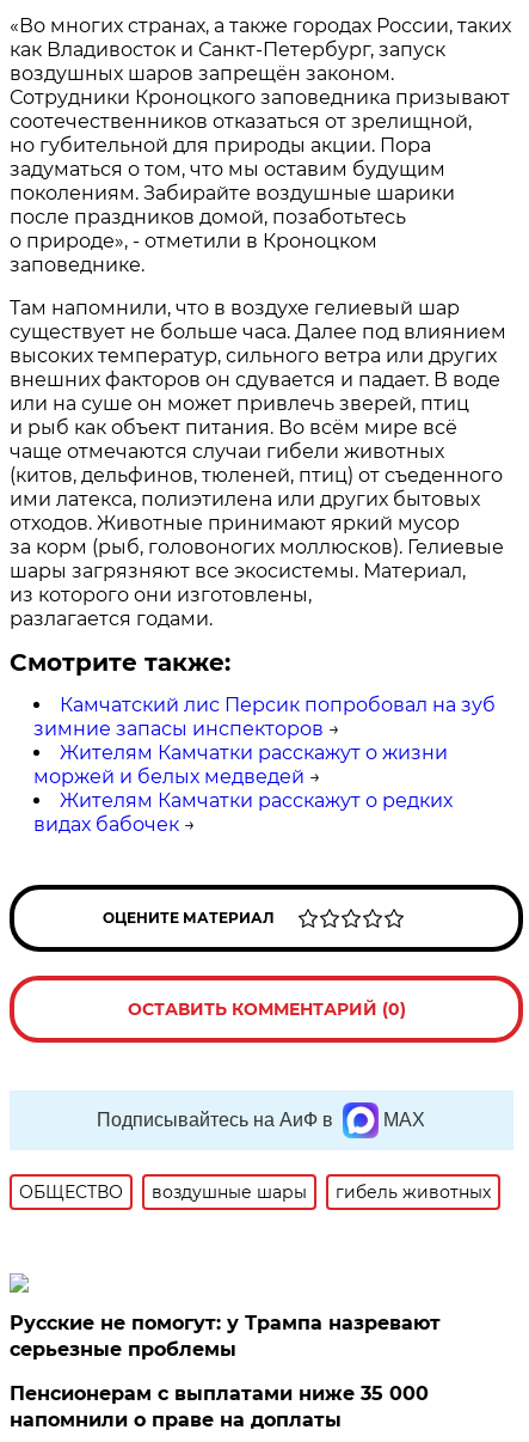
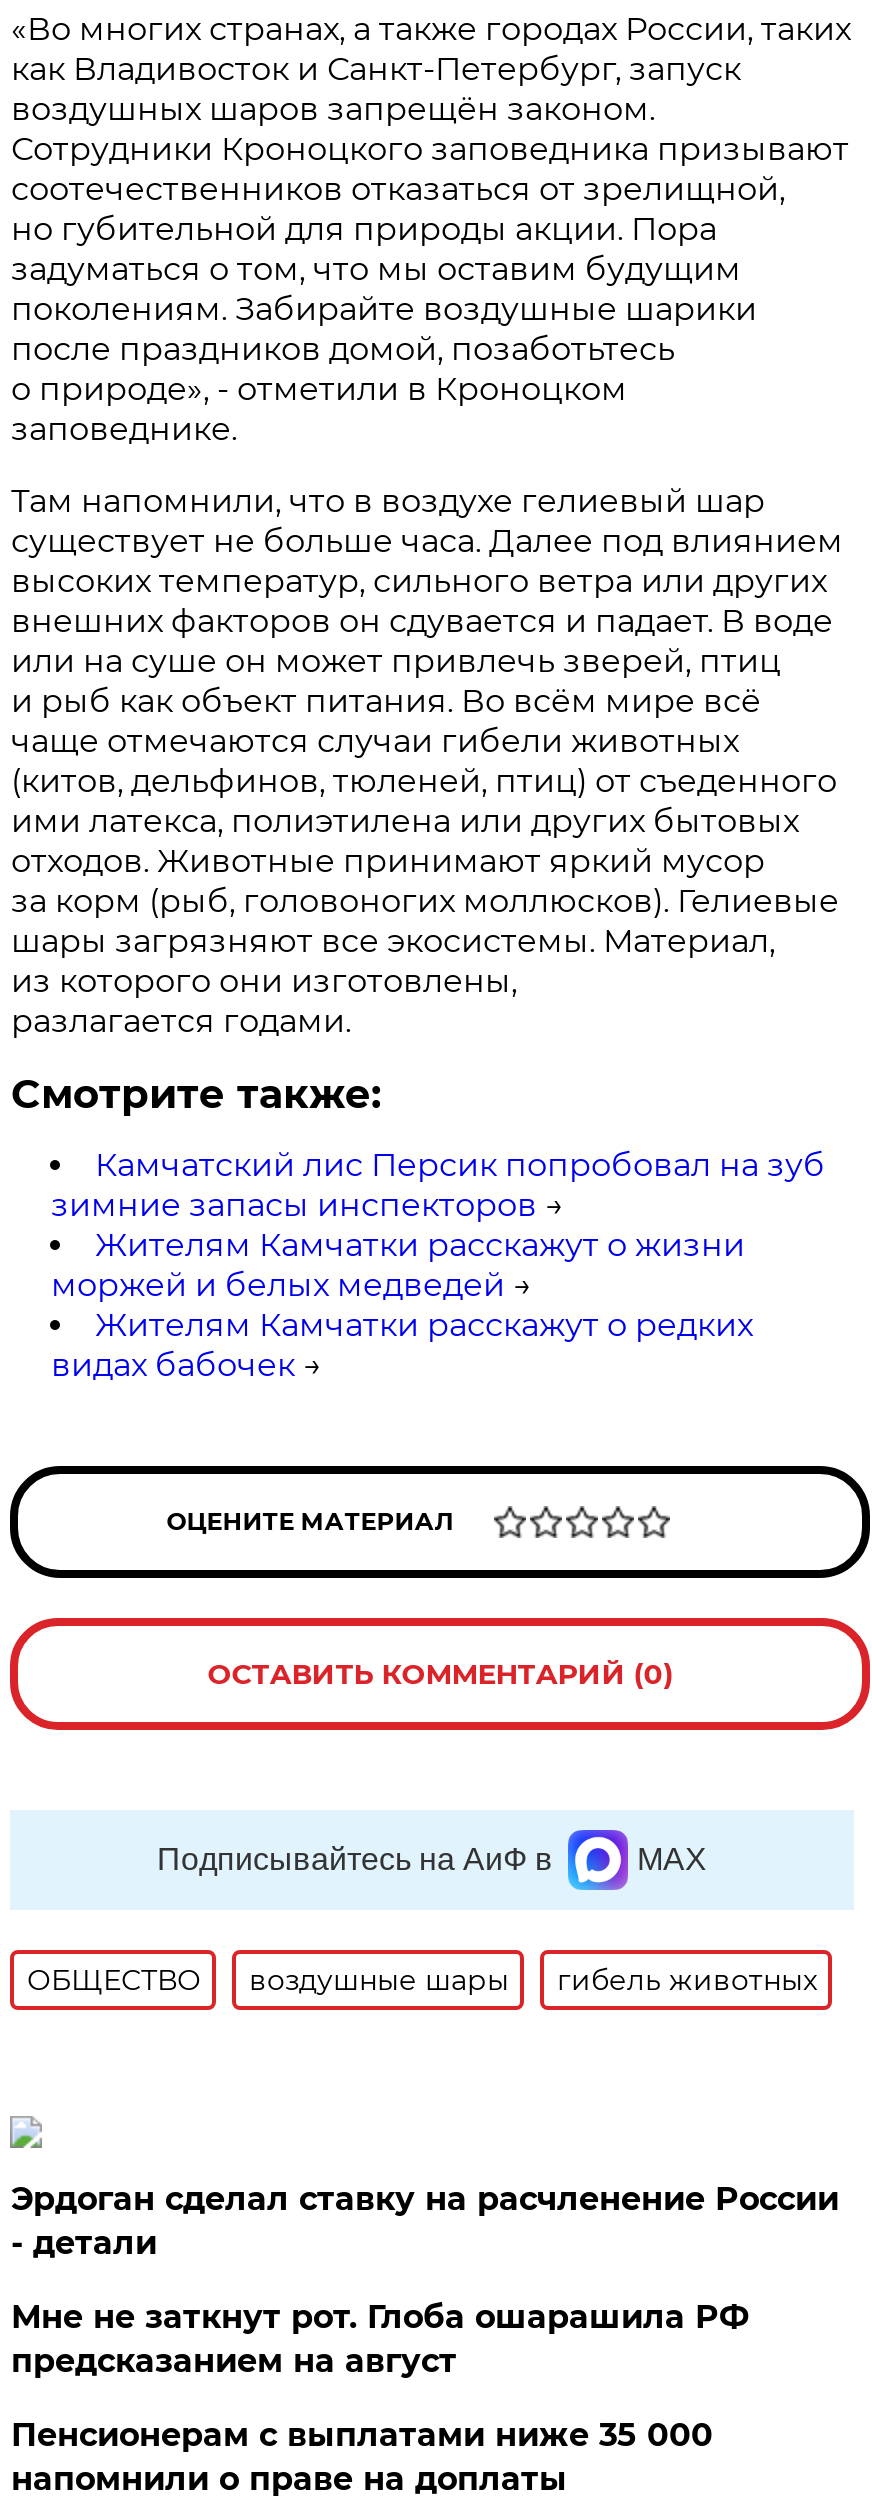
[10,1311,441,1360] Русские не помогут: у Трампа назревают | серьезные проблемы -> [11,2179,839,2379] Эрдоган сделал ставку на расчленение России | - детали | Мне не заткнут рот. Глоба ошарашила РФ | предсказанием на август

